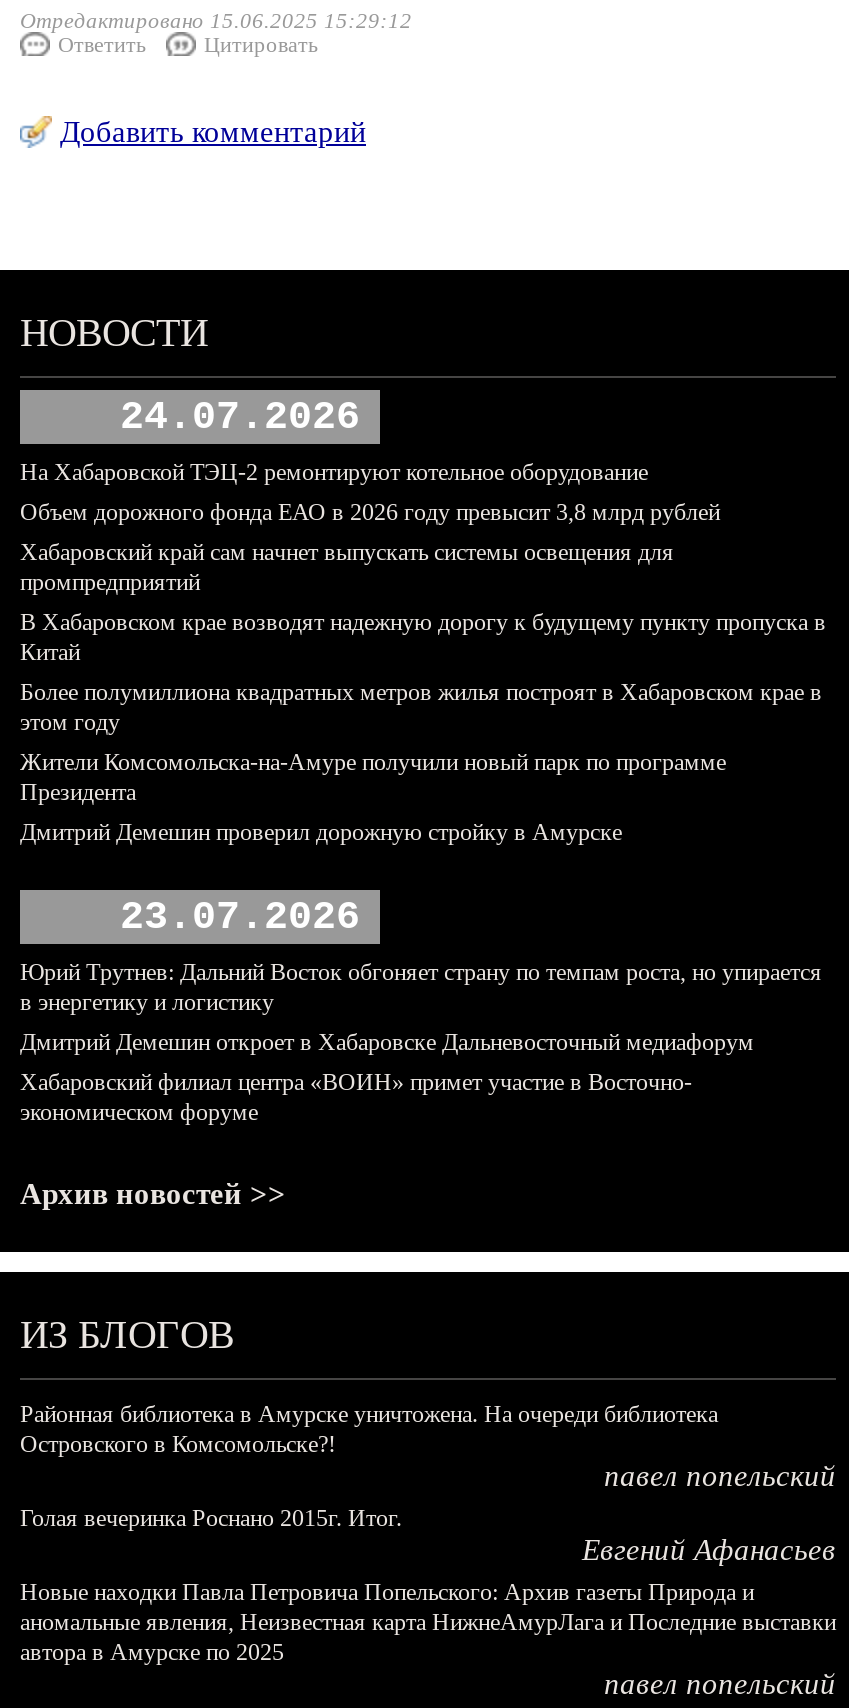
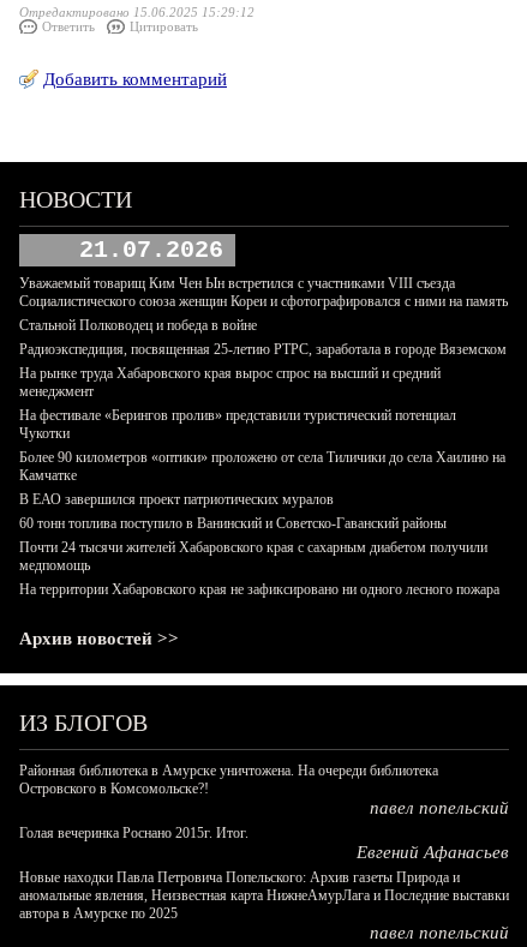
[20,394,826,1126] 24.07.2026 | На Хабаровской ТЭЦ-2 ремонтируют котельное оборудование | Объем дорожного фонда ЕАО в 2026 году превысит 3,8 млрд рублей | Хабаровский край сам начнет выпускать системы освещения для | промпредприятий | В Хабаровском крае возводят надежную дорогу к будущему пункту пропуска в | Китай | Более полумиллиона квадратных метров жилья построят в Хабаровском крае в | этом году | Жители Комсомольска-на-Амуре получили новый парк по программе | Президента | Дмитрий Демешин проверил дорожную стройку в Амурске | 23.07.2026 | Юрий Трутнев: Дальний Восток обгоняет страну по темпам роста, но упирается | в энергетику и логистику | Дмитрий Демешин откроет в Хабаровске Дальневосточный медиафорум | Хабаровский филиал центра «ВОИН» примет участие в Восточно- | экономическом форуме -> [19,236,508,598] 21.07.2026 | Уважаемый товарищ Ким Чен Ын встретился с участниками VIII съезда | Социалистического союза женщин Кореи и сфотографировался с ними на память | Стальной Полководец и победа в войне | Радиоэкспедиция, посвященная 25-летию РТРС, заработала в городе Вяземском | На рынке труда Хабаровского края вырос спрос на высший и средний | менеджмент | На фестивале «Берингов пролив» представили туристический потенциал | Чукотки | Более 90 километров «оптики» проложено от села Тиличики до села Хаилино на | Камчатке | В ЕАО завершился проект патриотических муралов | 60 тонн топлива поступило в Ванинский и Советско-Гаванский районы | Почти 24 тысячи жителей Хабаровского края с сахарным диабетом получили | медпомощь | На территории Хабаровского края не зафиксировано ни одного лесного пожара

